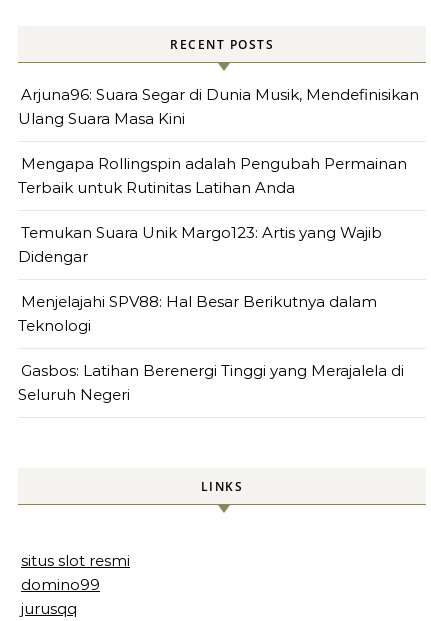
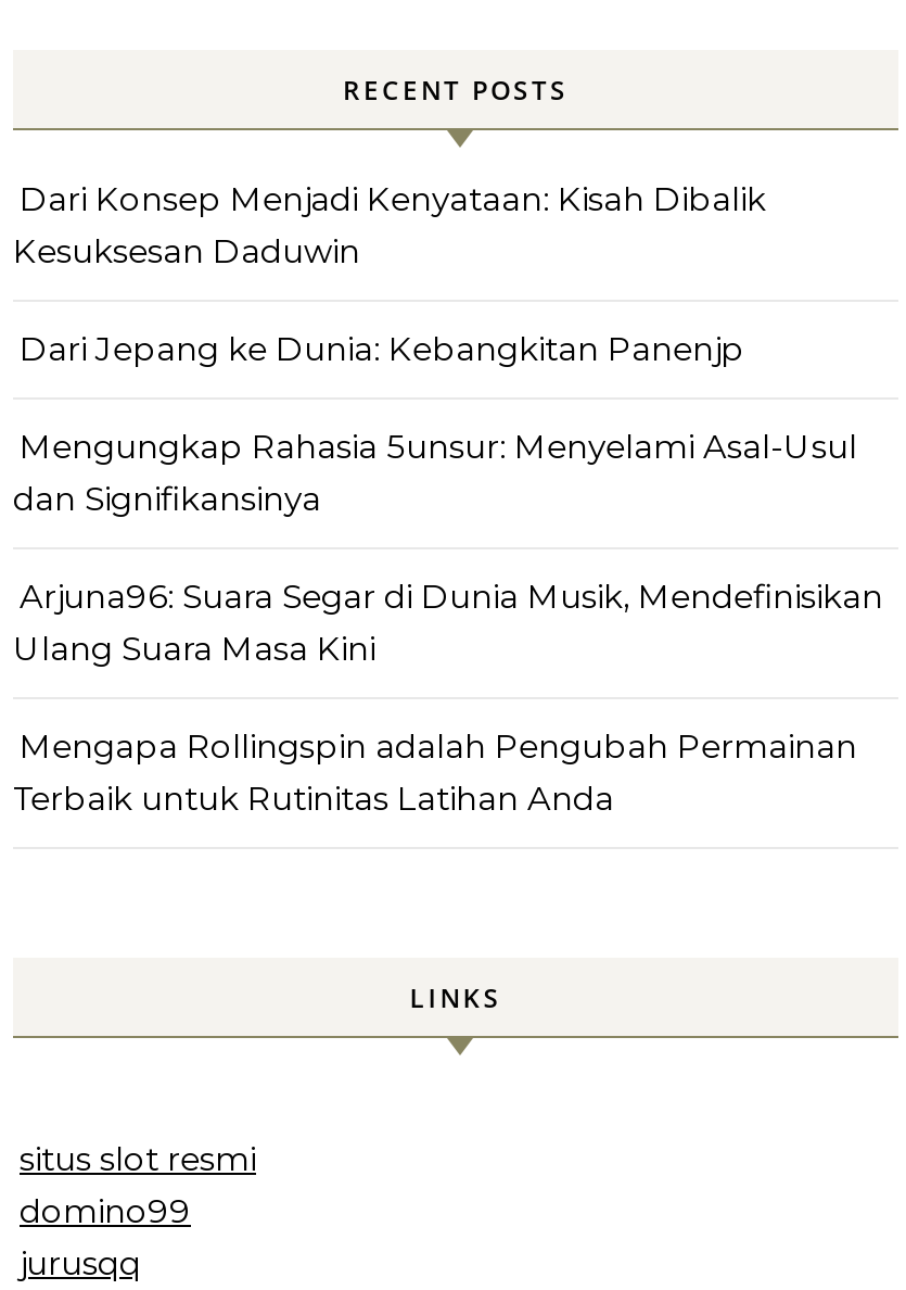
none -> [13,178,857,519] Dari Konsep Menjadi Kenyataan: Kisah Dibalik | Kesuksesan Daduwin | Dari Jepang ke Dunia: Kebangkitan Panenjp | Mengungkap Rahasia 5unsur: Menyelami Asal-Usul | dan Signifikansinya
moved [18,85,419,197] -> [13,576,883,819]: Arjuna96: Suara Segar di Dunia Musik, Mendefinisikan | Ulang Suara Masa Kini | Mengapa Rollingspin adalah Pengubah Permainan | Terbaik untuk Rutinitas Latihan Anda
[18,223,404,404] Temukan Suara Unik Margo123: Artis yang Wajib | Didengar | Menjelajahi SPV88: Hal Besar Berikutnya dalam | Teknologi | Gasbos: Latihan Berenergi Tinggi yang Merajalela di | Seluruh Negeri -> none

